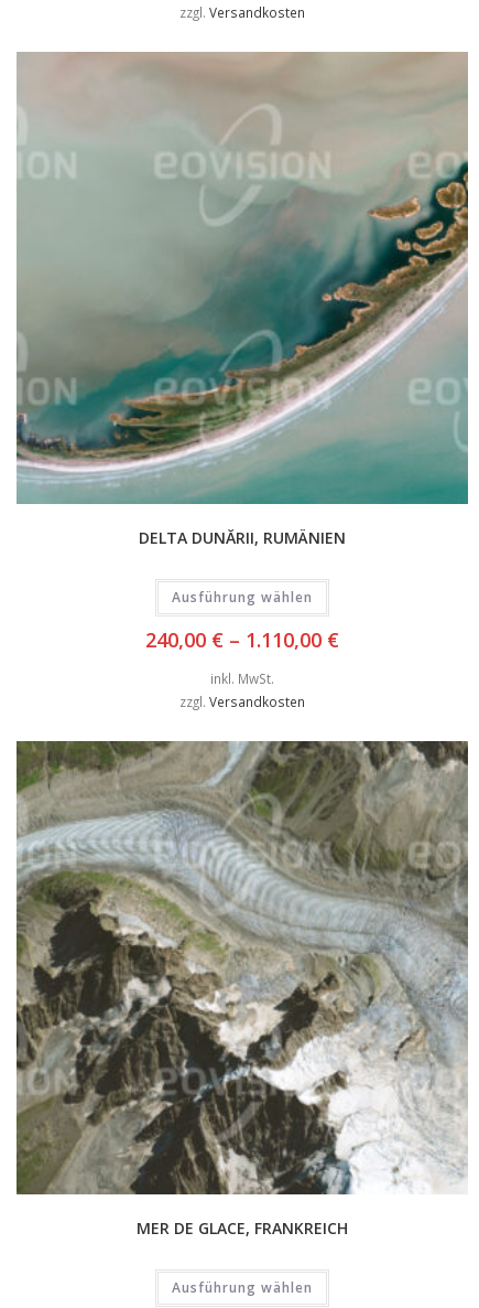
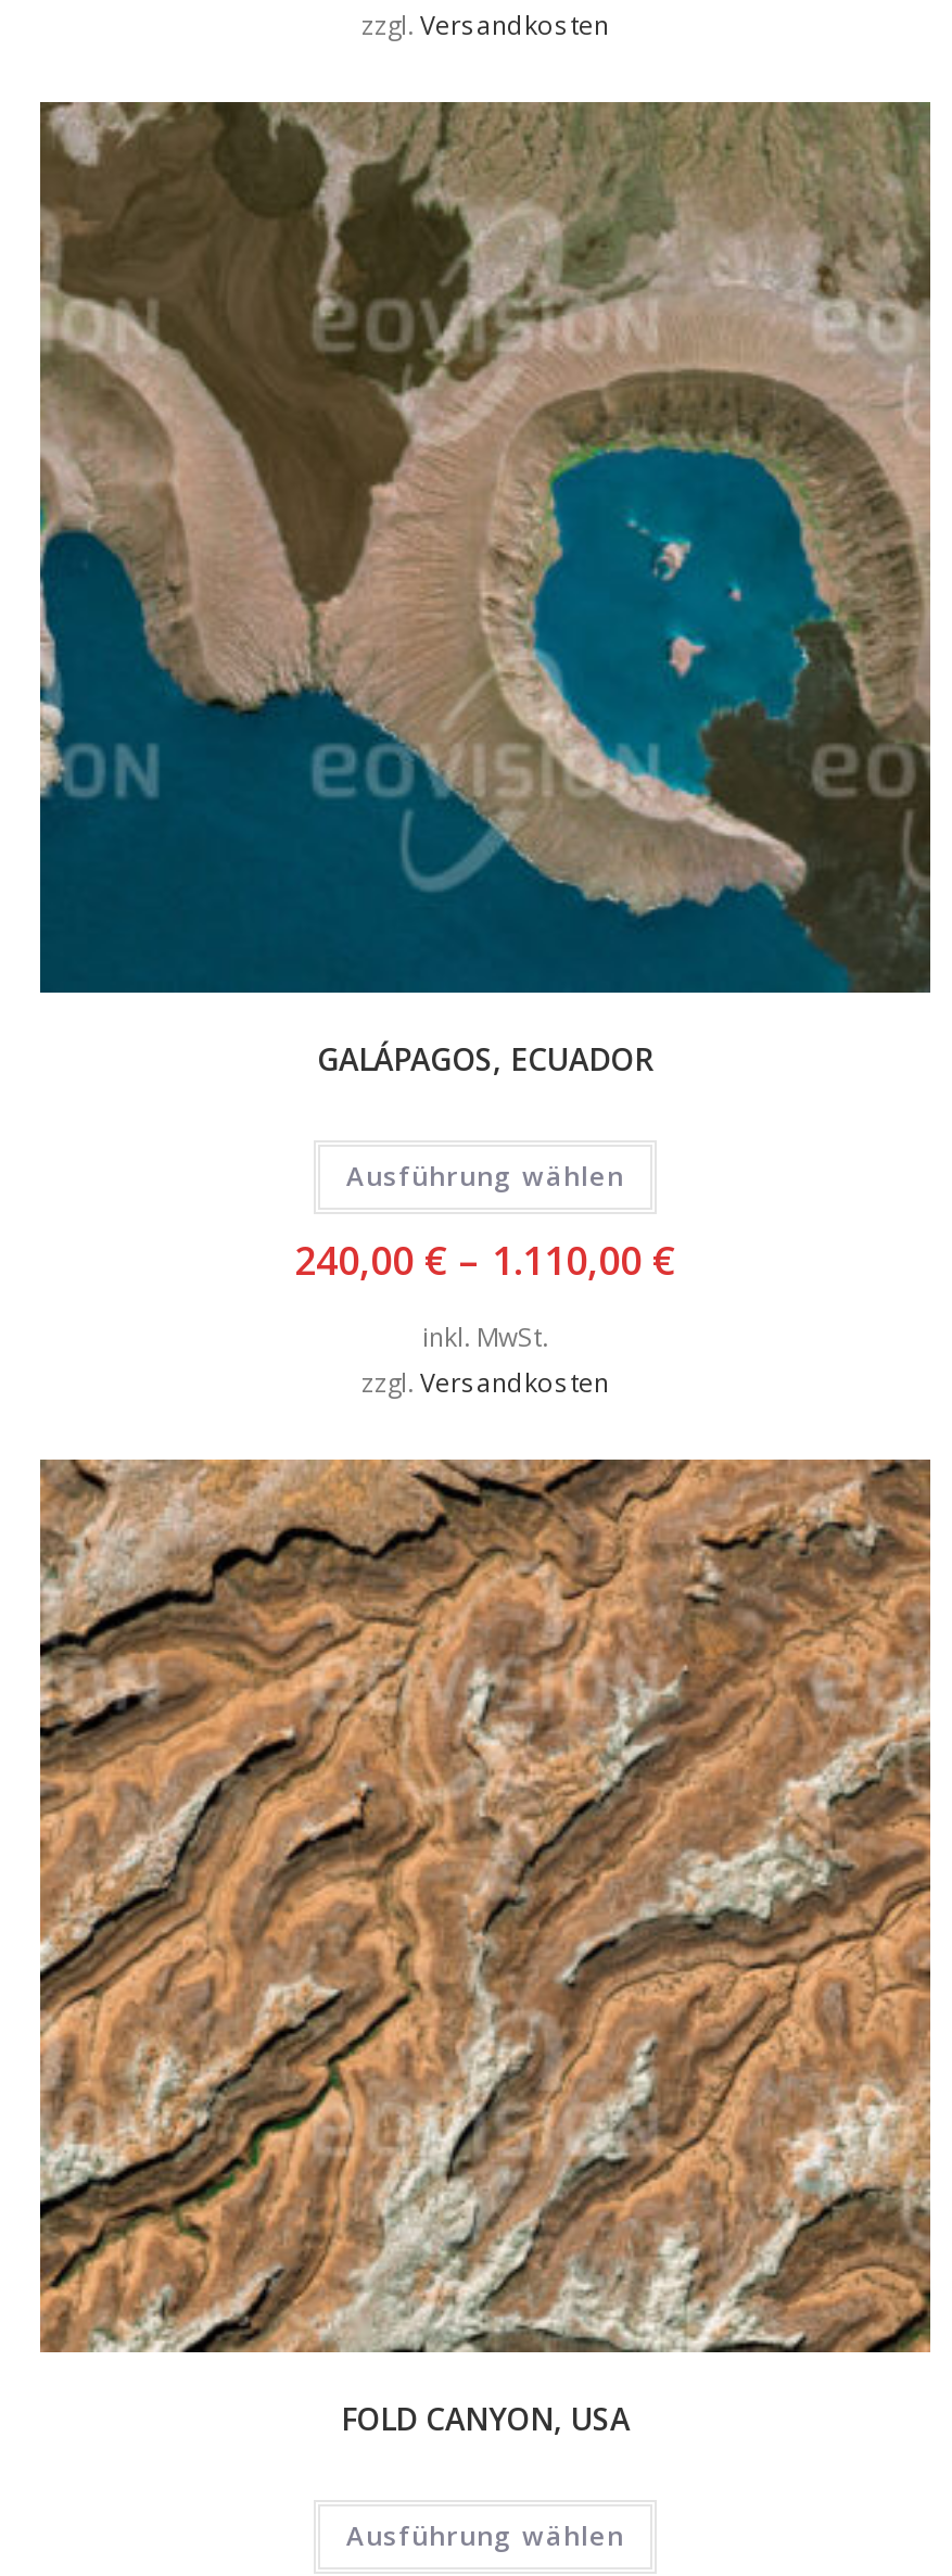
[15,52,469,549] [image] | DELTA DUNĂRII, RUMÄNIEN -> [38,102,932,1081] [image] | GALÁPAGOS, ECUADOR
[15,740,469,1238] [image] | MER DE GLACE, FRANKREICH -> [38,1457,932,2439] [image] | FOLD CANYON, USA

